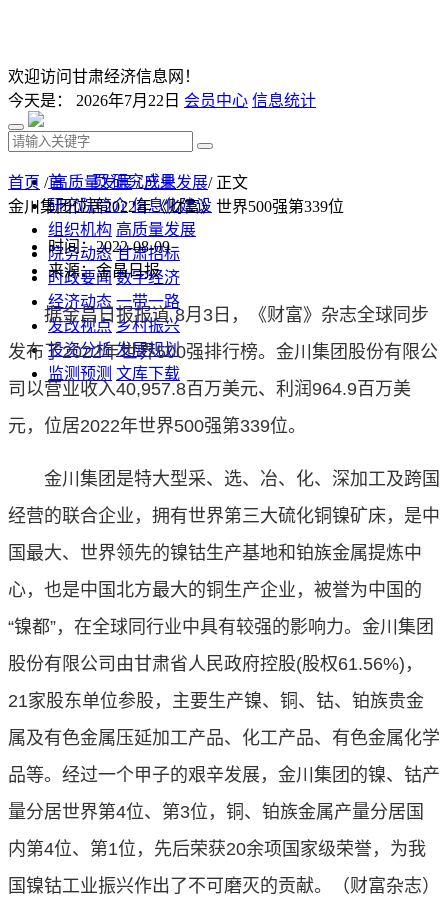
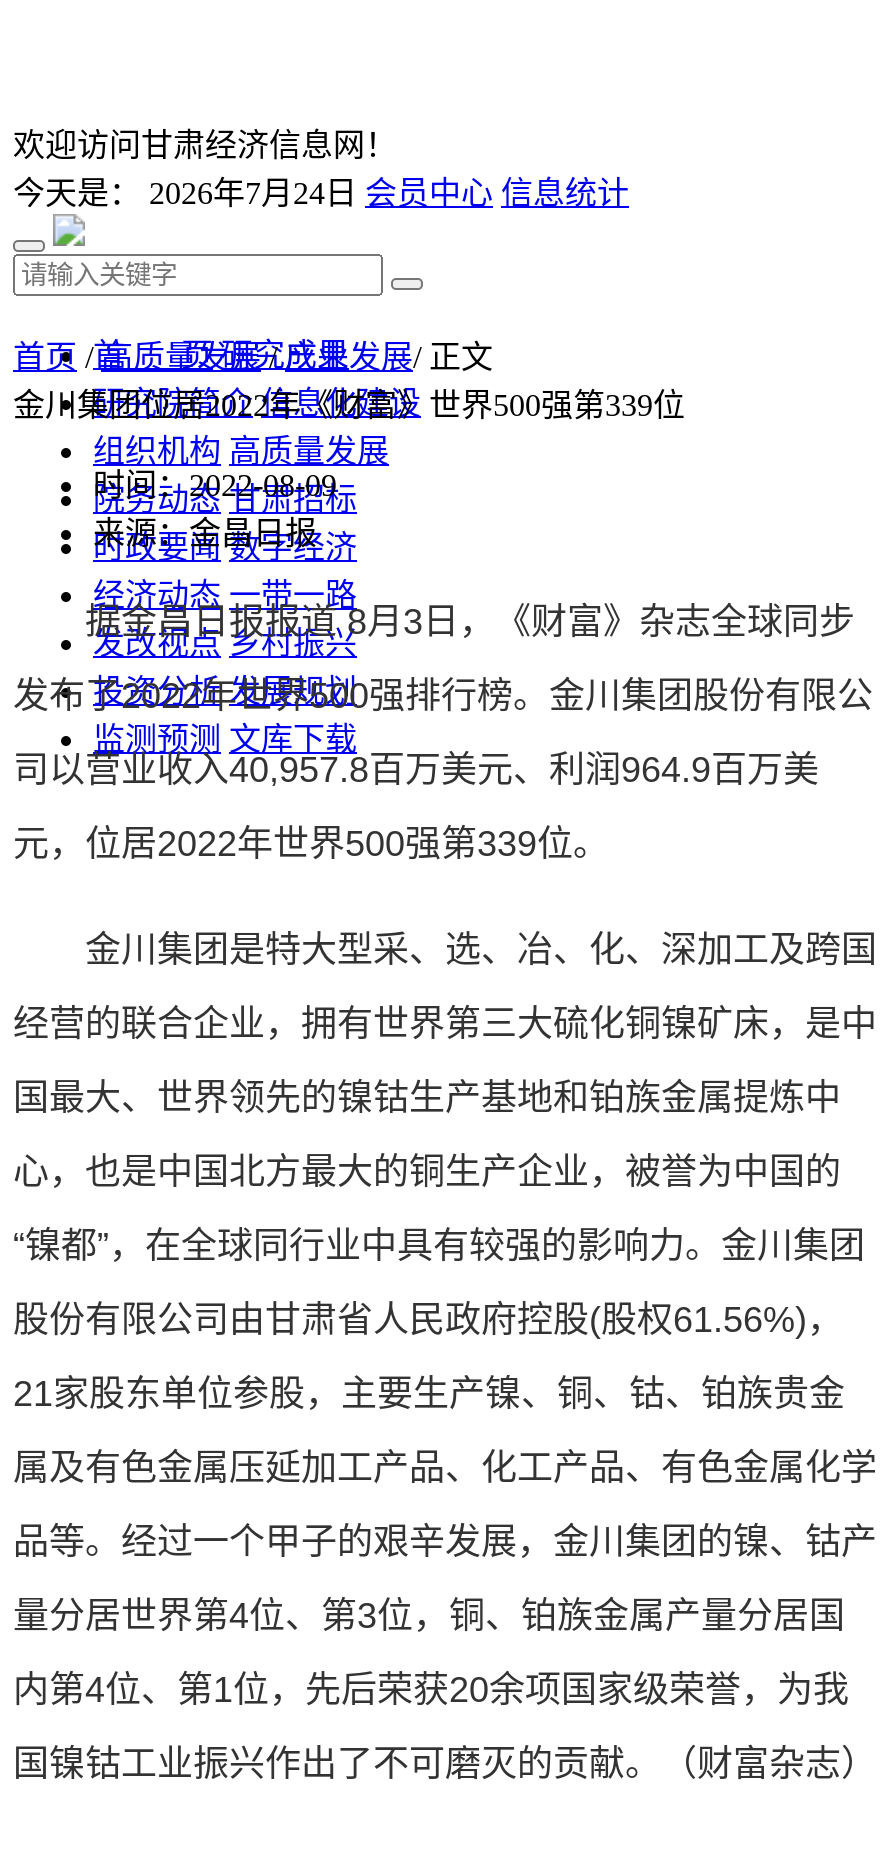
[8,92,316,109] 今天是：2026年7月22日会员中心 信息统计 -> [13,176,629,210] 今天是：2026年7月24日会员中心 信息统计

